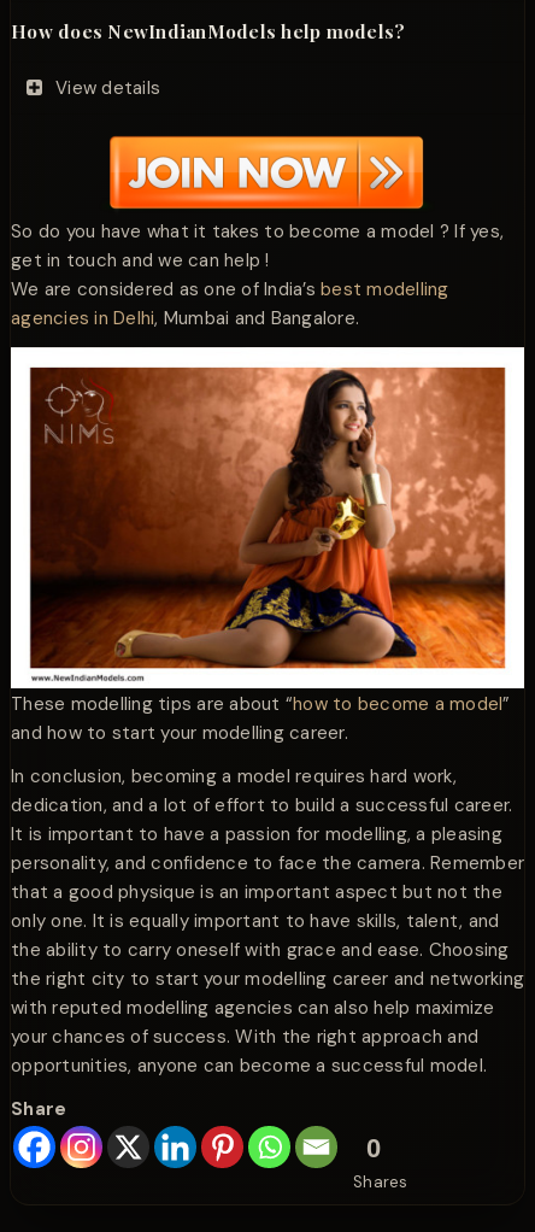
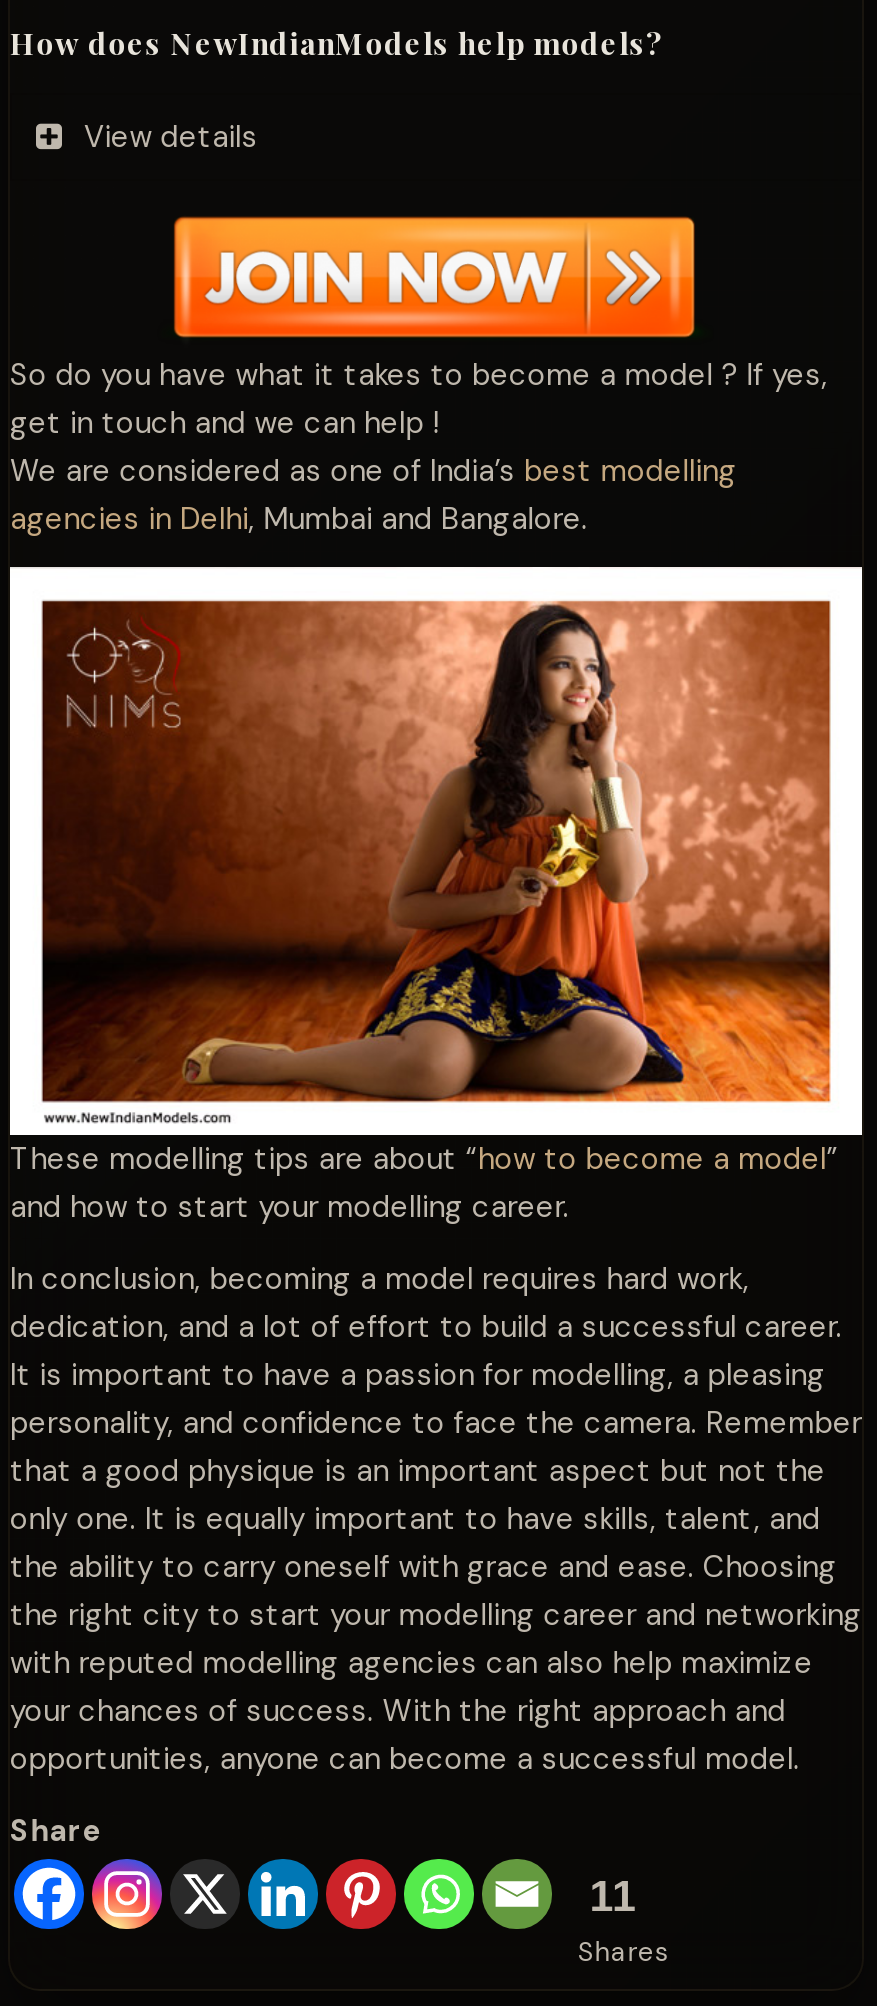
[367,1133,381,1163] 0 -> [590,1870,636,1920] 11

